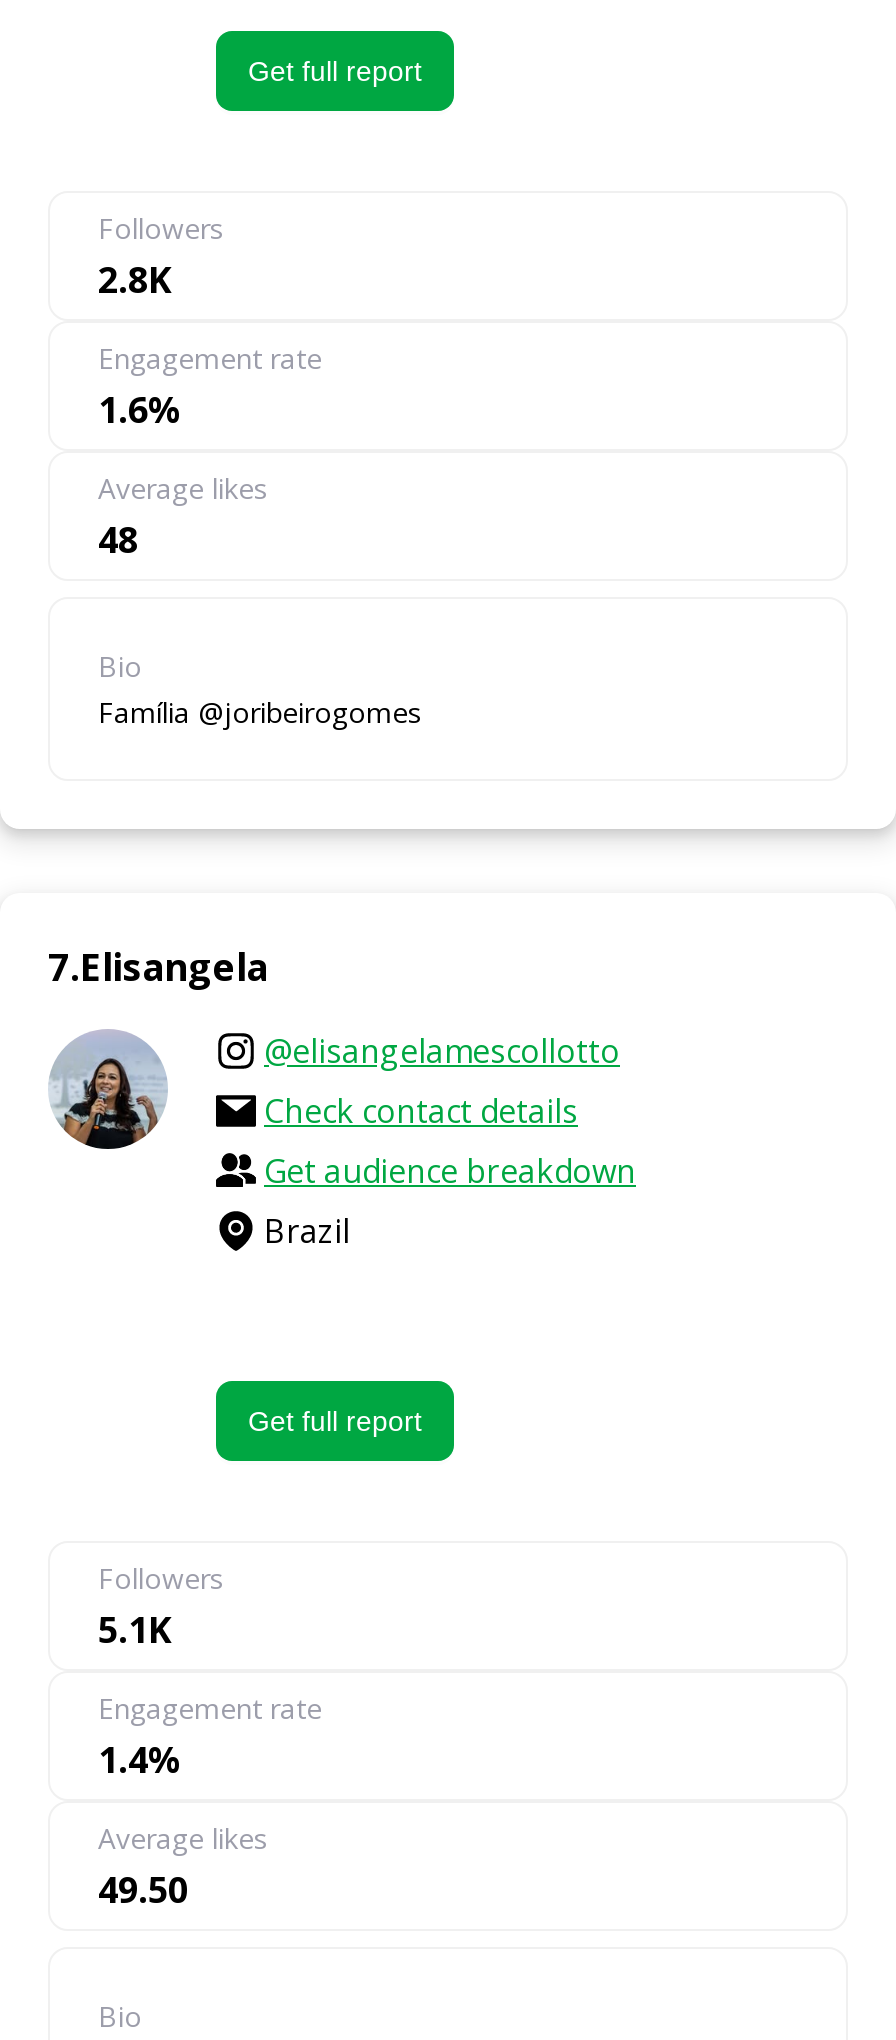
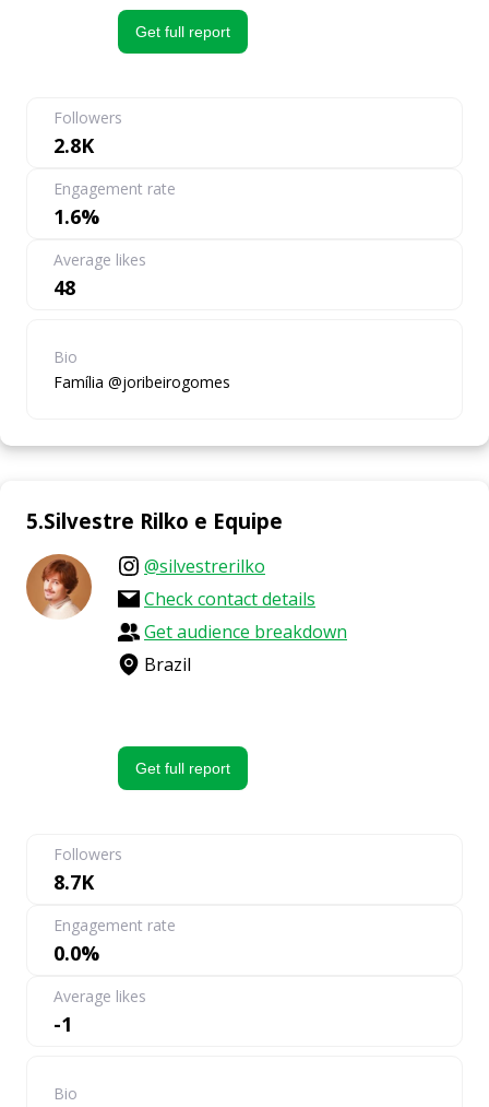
[48,941,268,991] 7.Elisangela -> [26,507,283,534] 5.Silvestre Rilko e Equipe
[48,1030,166,1152] [image] -> [25,553,92,621] [image]
[264,1029,620,1073] @elisangelamescollotto -> [144,554,265,579] @silvestrerilko
[98,1605,172,1653] 5.1K -> [53,869,94,895] 8.7K
[98,1735,182,1783] 1.4% -> [53,940,99,966] 0.0%
[98,1865,188,1913] 49.50 -> [53,1011,72,1037] -1

